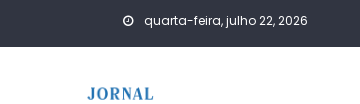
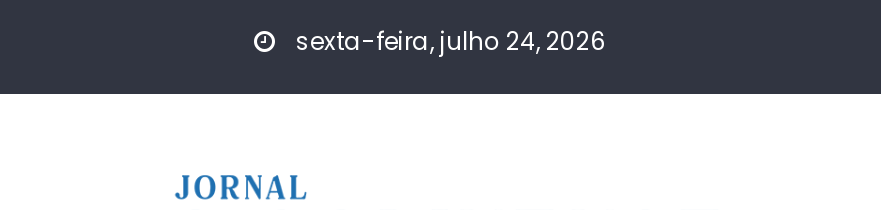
[140,12,307,29] quarta-feira, julho 22, 2026 -> [290,24,606,58] sexta-feira, julho 24, 2026

